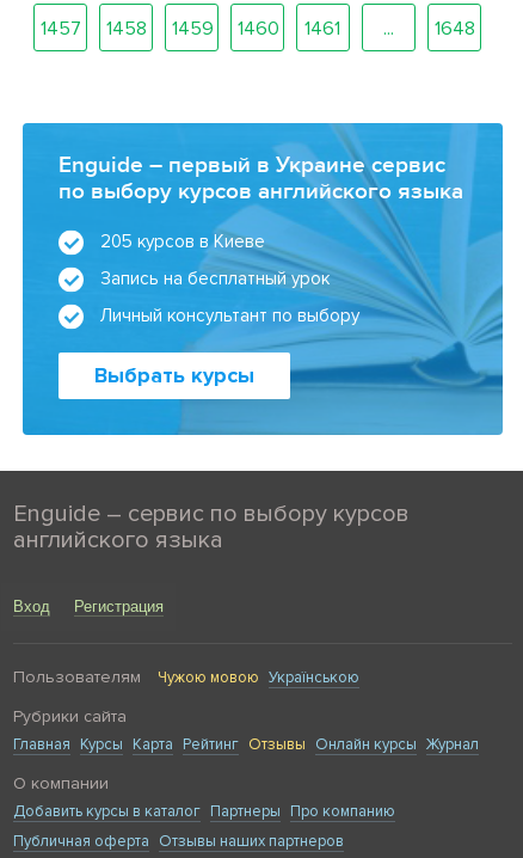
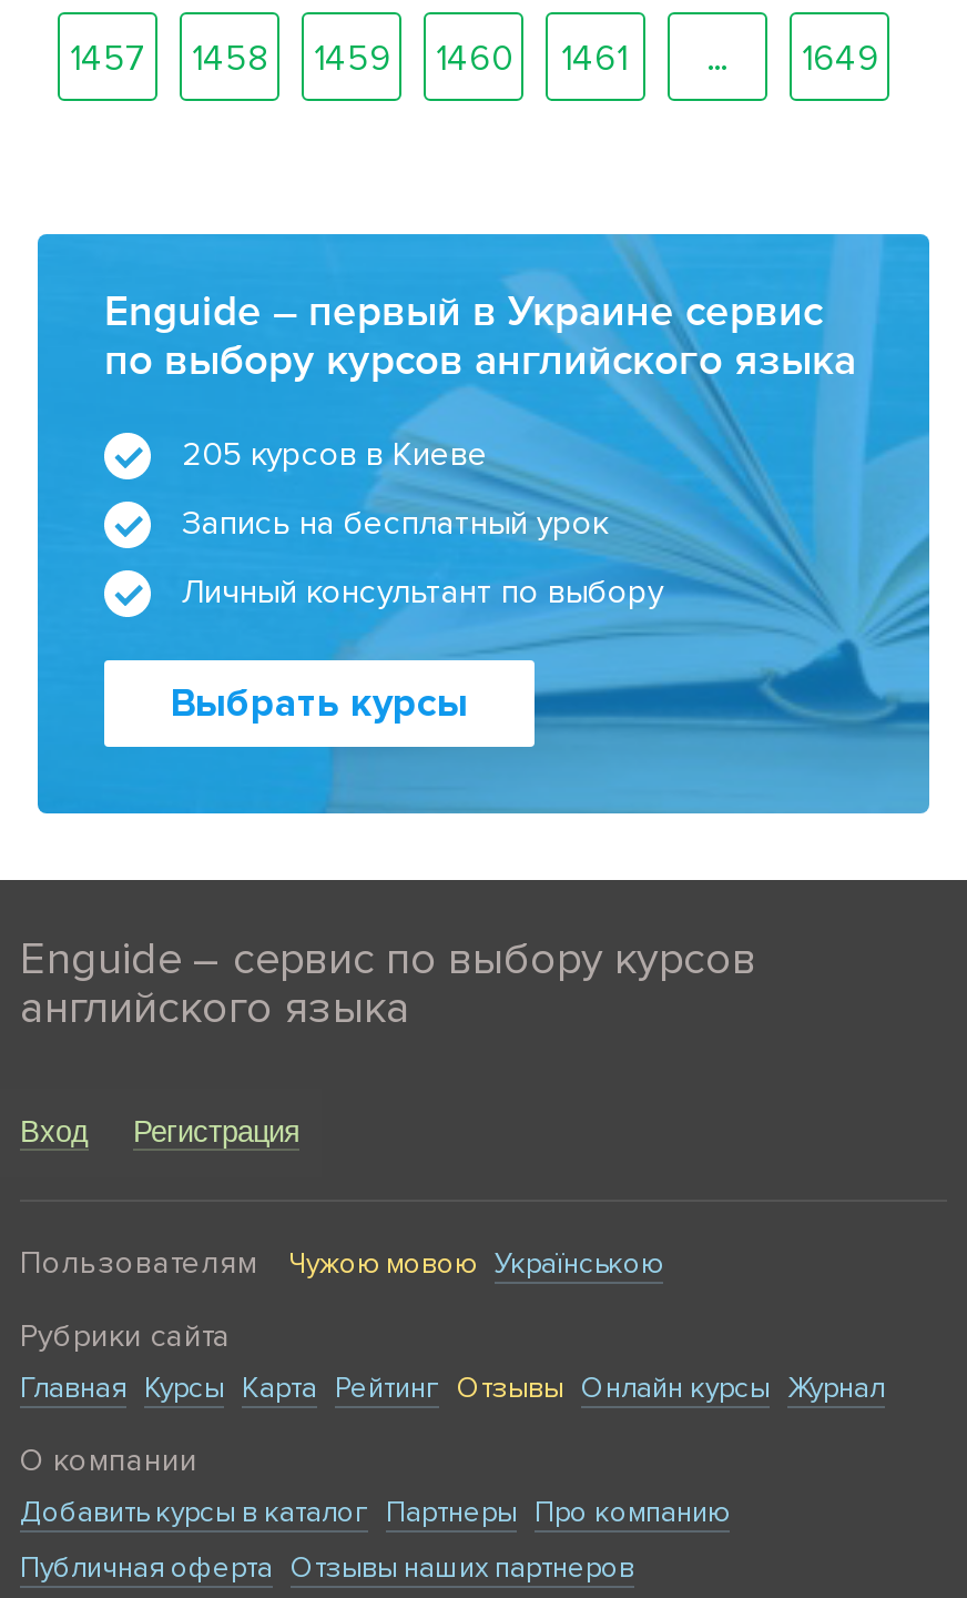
[434,17,475,41] 1648 -> [802,37,879,81] 1649

